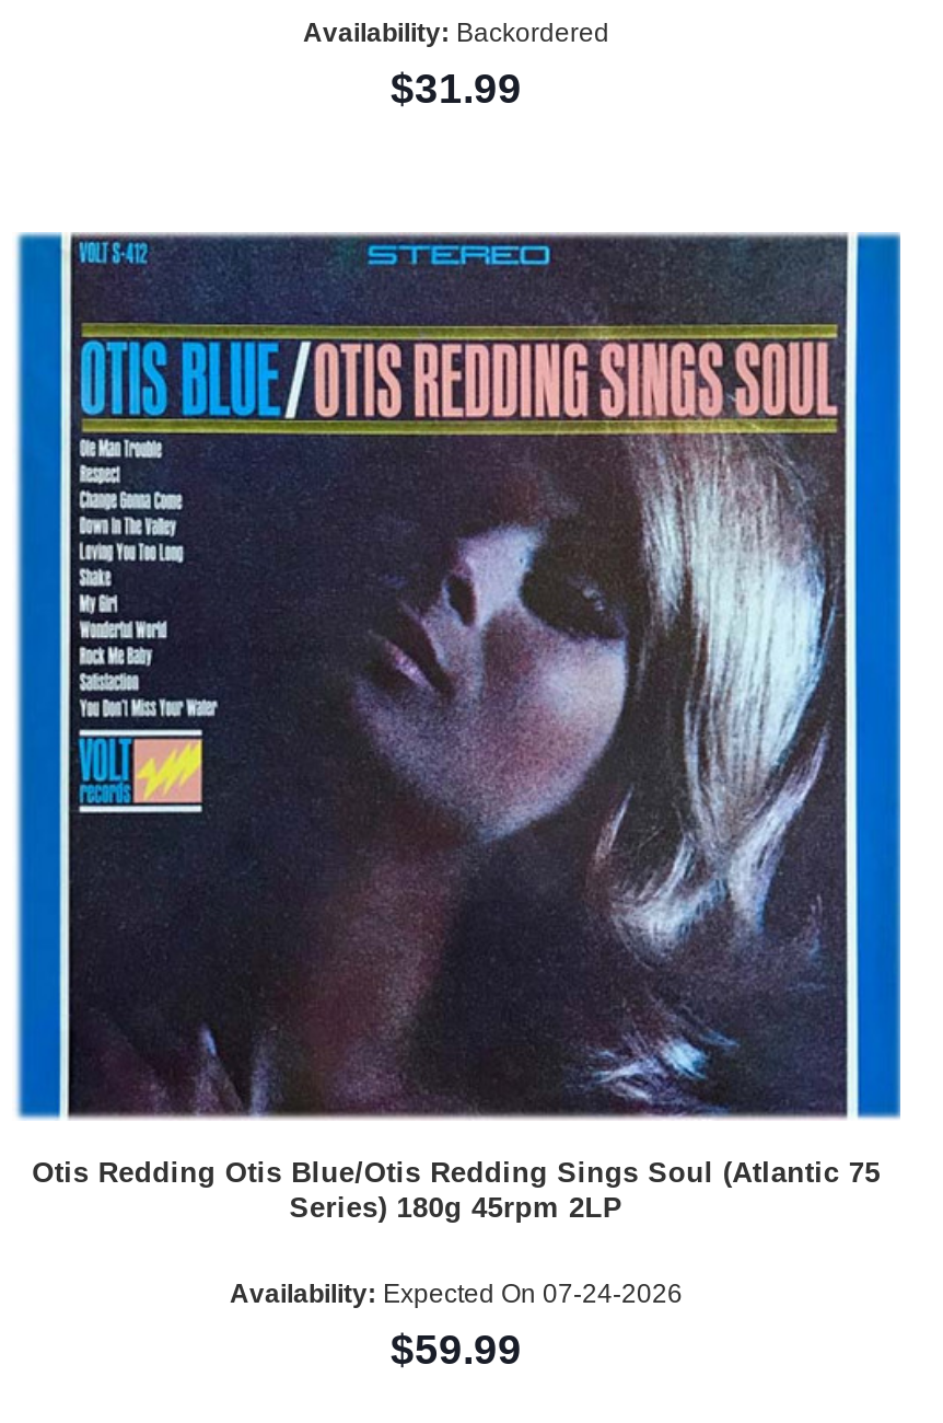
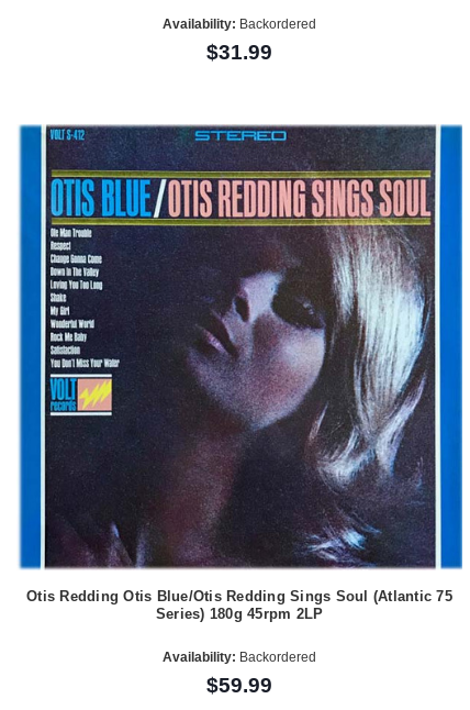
[230,1279,683,1310] Availability: Expected On 07-24-2026 -> [163,650,316,665] Availability: Backordered

